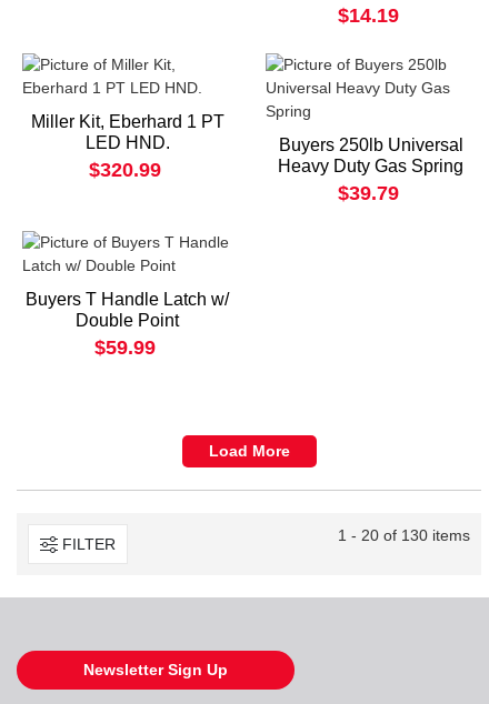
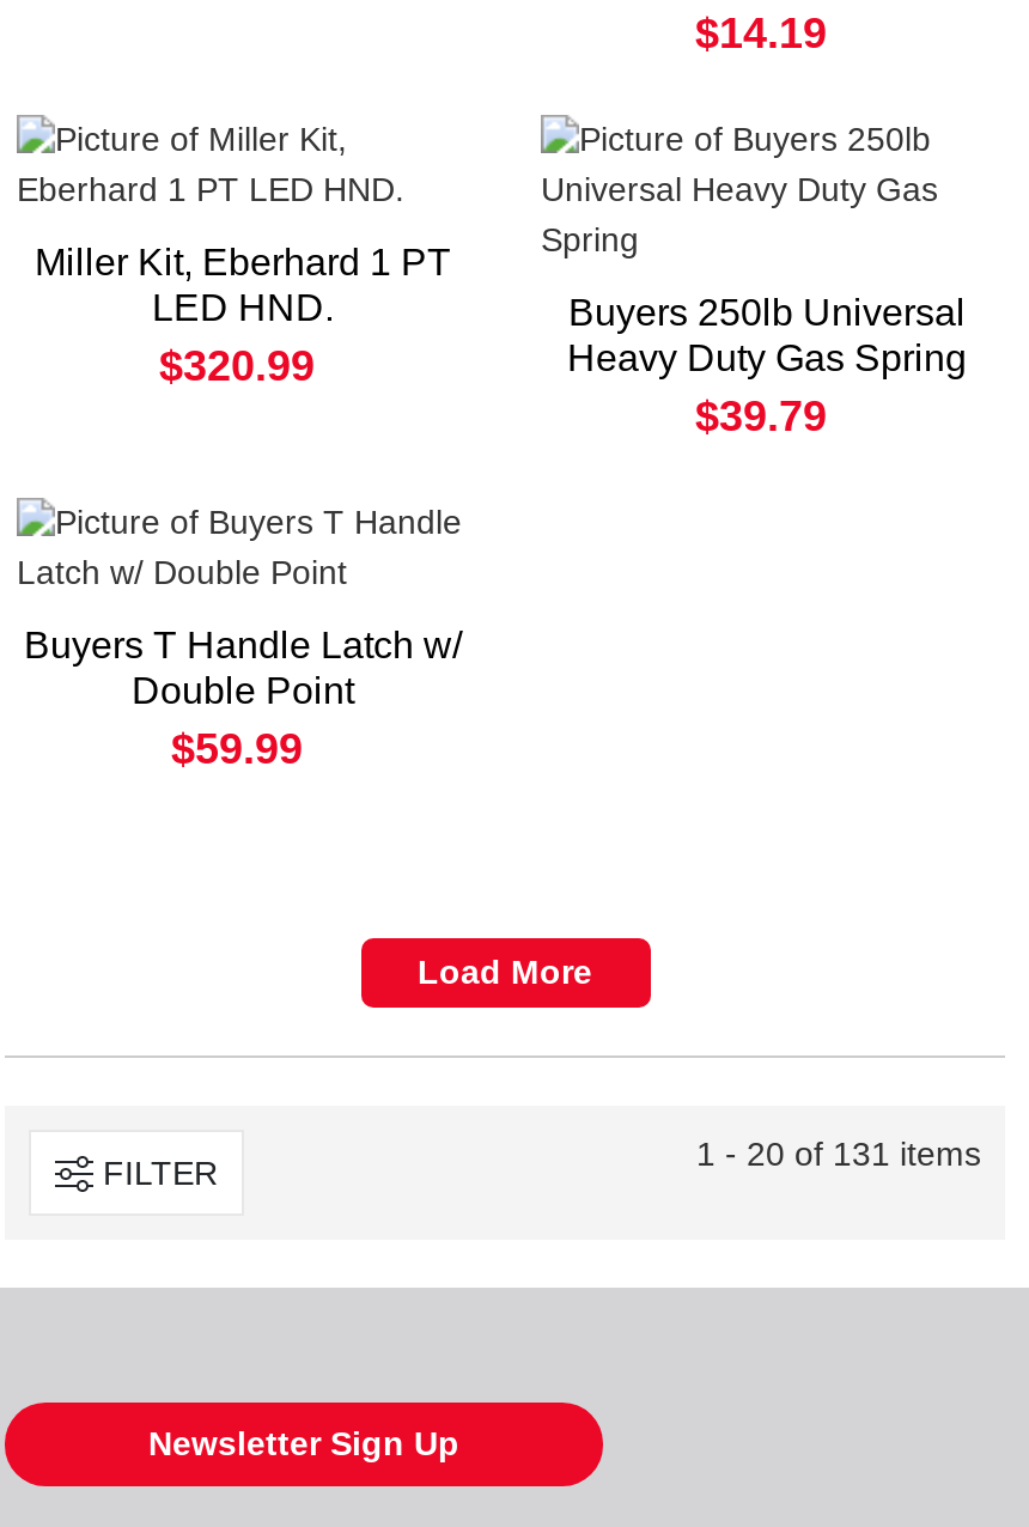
[338,527,470,544] 1 - 20 of 130 items -> [696,1135,981,1173] 1 - 20 of 131 items

